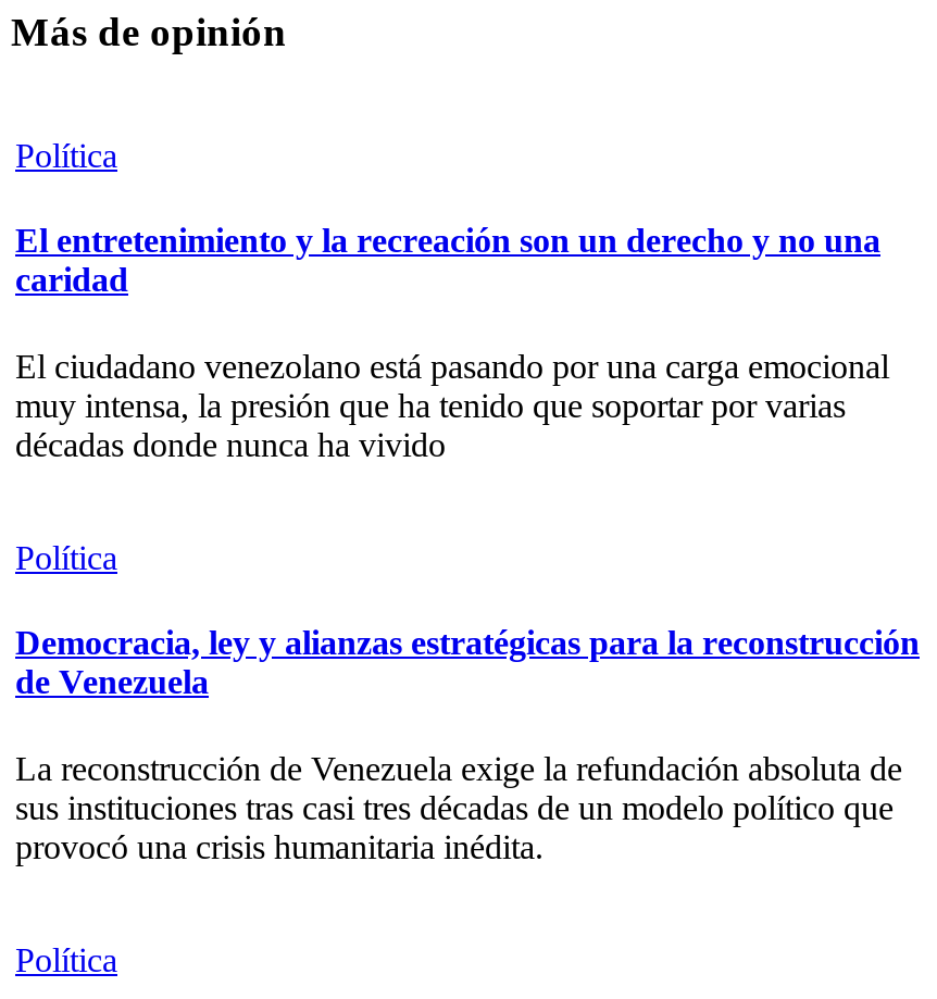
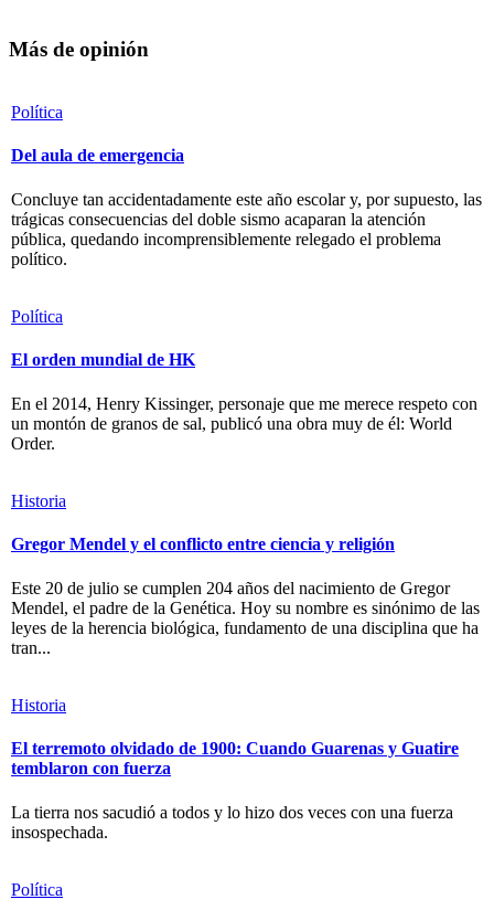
[15,223,880,299] El entretenimiento y la recreación son un derecho y no una | caridad -> [11,146,184,165] Del aula de emergencia
[15,347,889,462] El ciudadano venezolano está pasando por una carga emocional | muy intensa, la presión que ha tenido que soportar por varias | décadas donde nunca ha vivido -> [11,190,482,268] Concluye tan accidentadamente este año escolar y, por supuesto, las | trágicas consecuencias del doble sismo acaparan la atención | pública, quedando incomprensiblemente relegado el problema | político.
[15,625,920,865] Democracia, ley y alianzas estratégicas para la reconstrucción | de Venezuela | La reconstrucción de Venezuela exige la refundación absoluta de | sus instituciones tras casi tres décadas de un modelo político que | provocó una crisis humanitaria inédita. -> [11,351,480,841] El orden mundial de HK | En el 2014, Henry Kissinger, personaje que me merece respeto con | un montón de granos de sal, publicó una obra muy de él: World | Order. | Historia | Gregor Mendel y el conflicto entre ciencia y religión | Este 20 de julio se cumplen 204 años del nacimiento de Gregor | Mendel, el padre de la Genética. Hoy su nombre es sinónimo de las | leyes de la herencia biológica, fundamento de una disciplina que ha | tran... | Historia | El terremoto olvidado de 1900: Cuando Guarenas y Guatire | temblaron con fuerza | La tierra nos sacudió a todos y lo hizo dos veces con una fuerza | insospechada.

